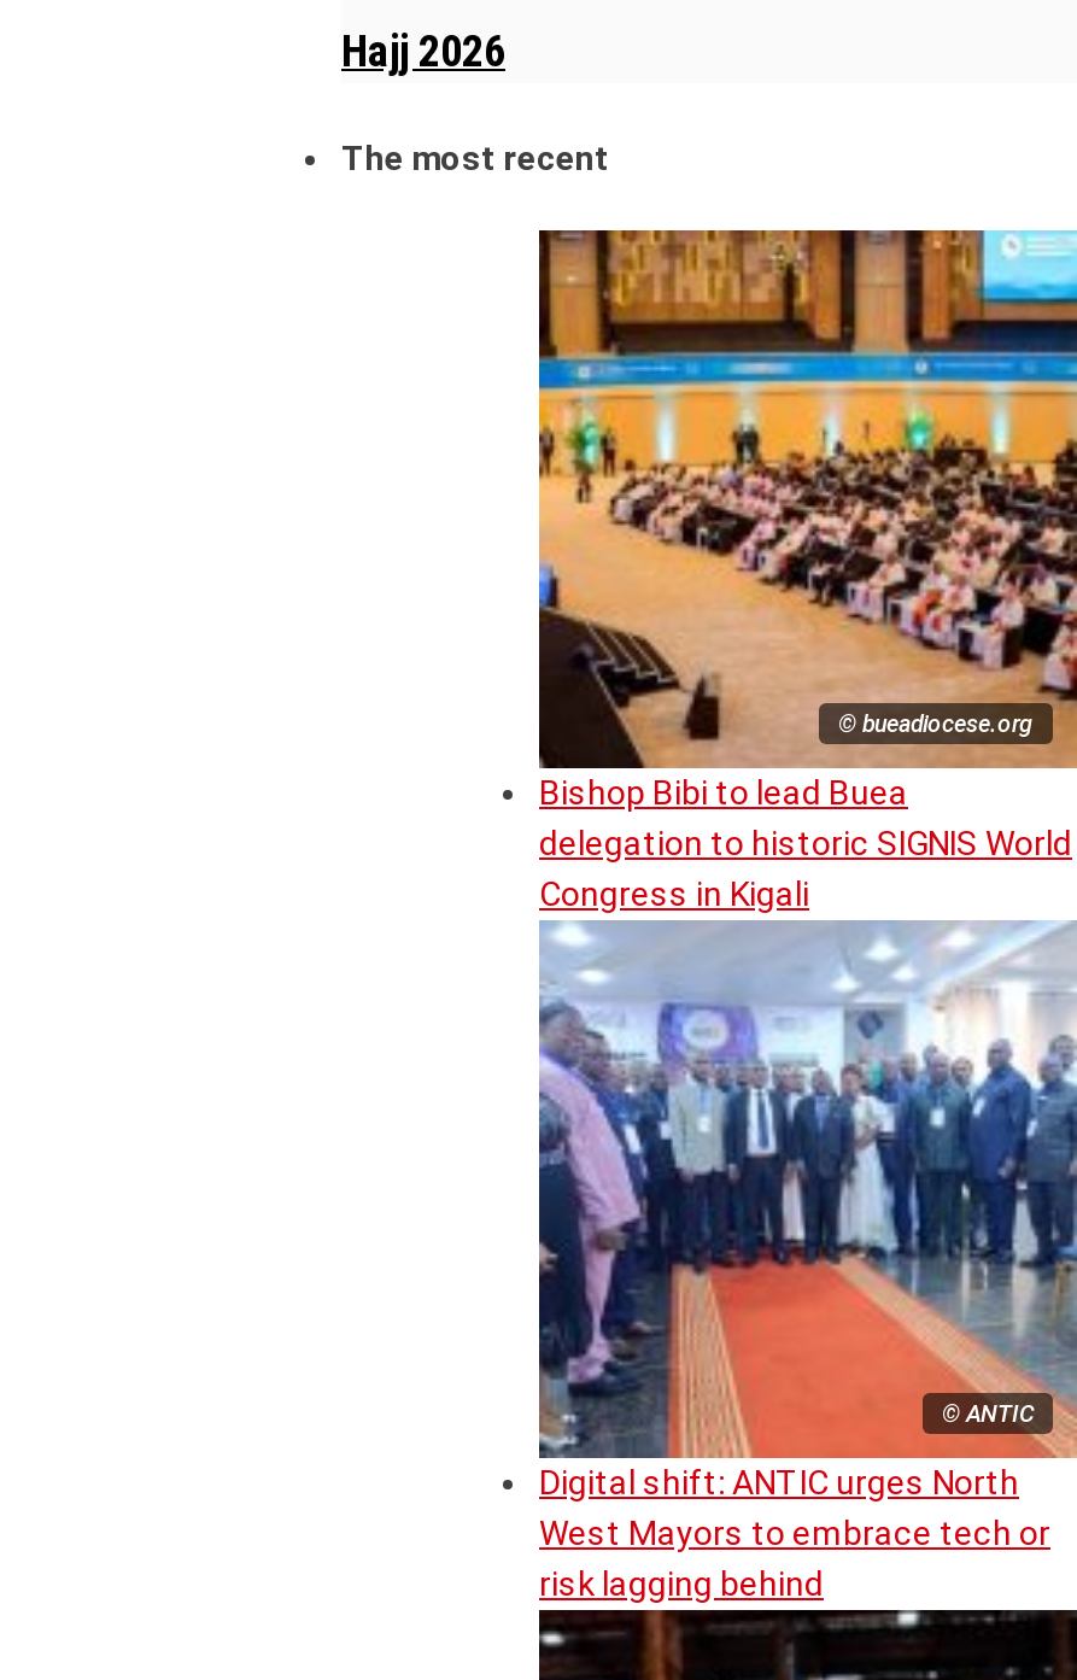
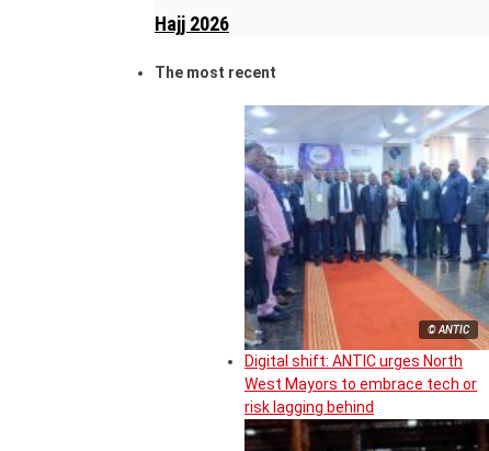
[537,228,1072,913] [image] | © bueadiocese.org | Bishop Bibi to lead Buea | delegation to historic SIGNIS World | Congress in Kigali -> none

